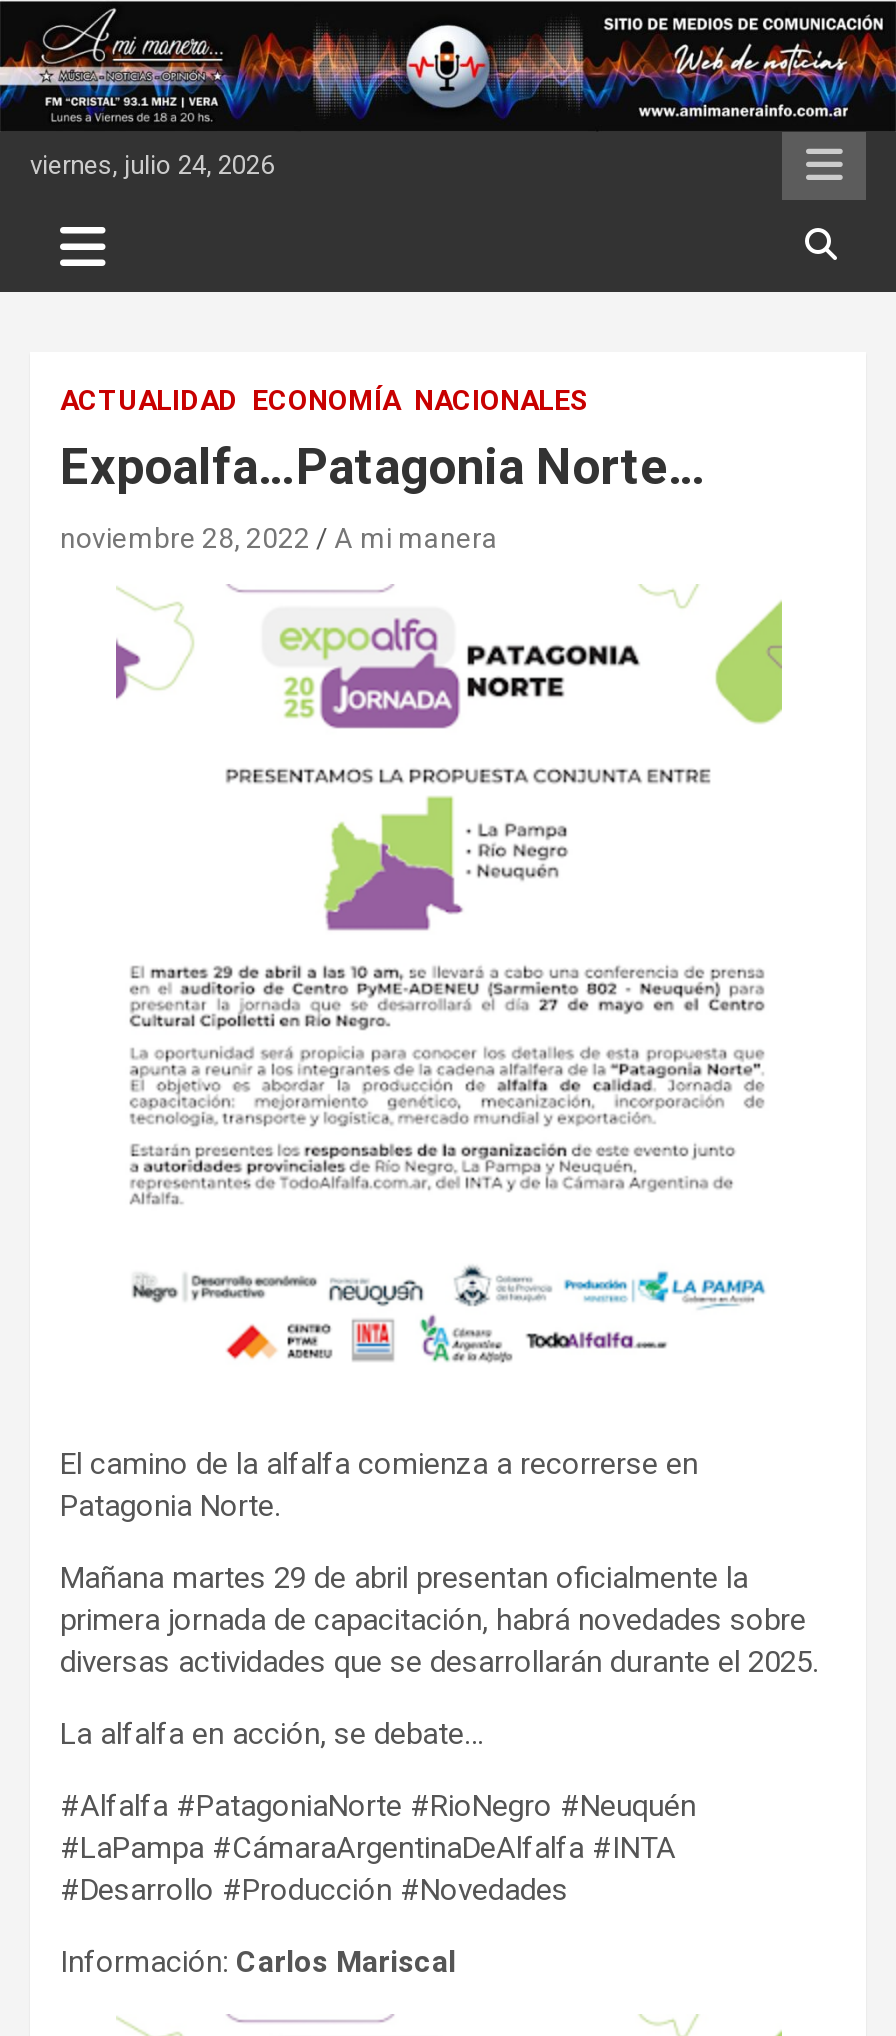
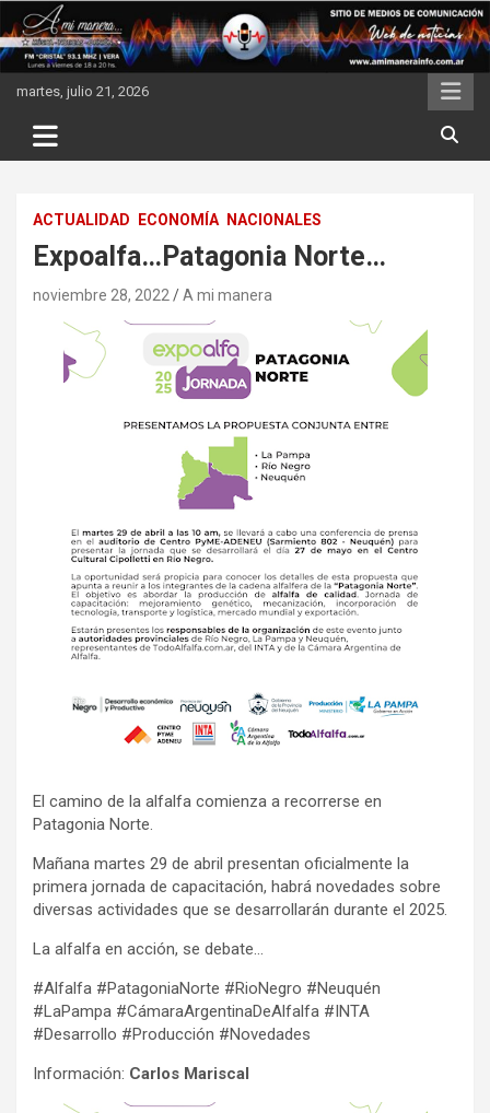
[30,151,274,181] viernes, julio 24, 2026 -> [16,83,149,99] martes, julio 21, 2026

